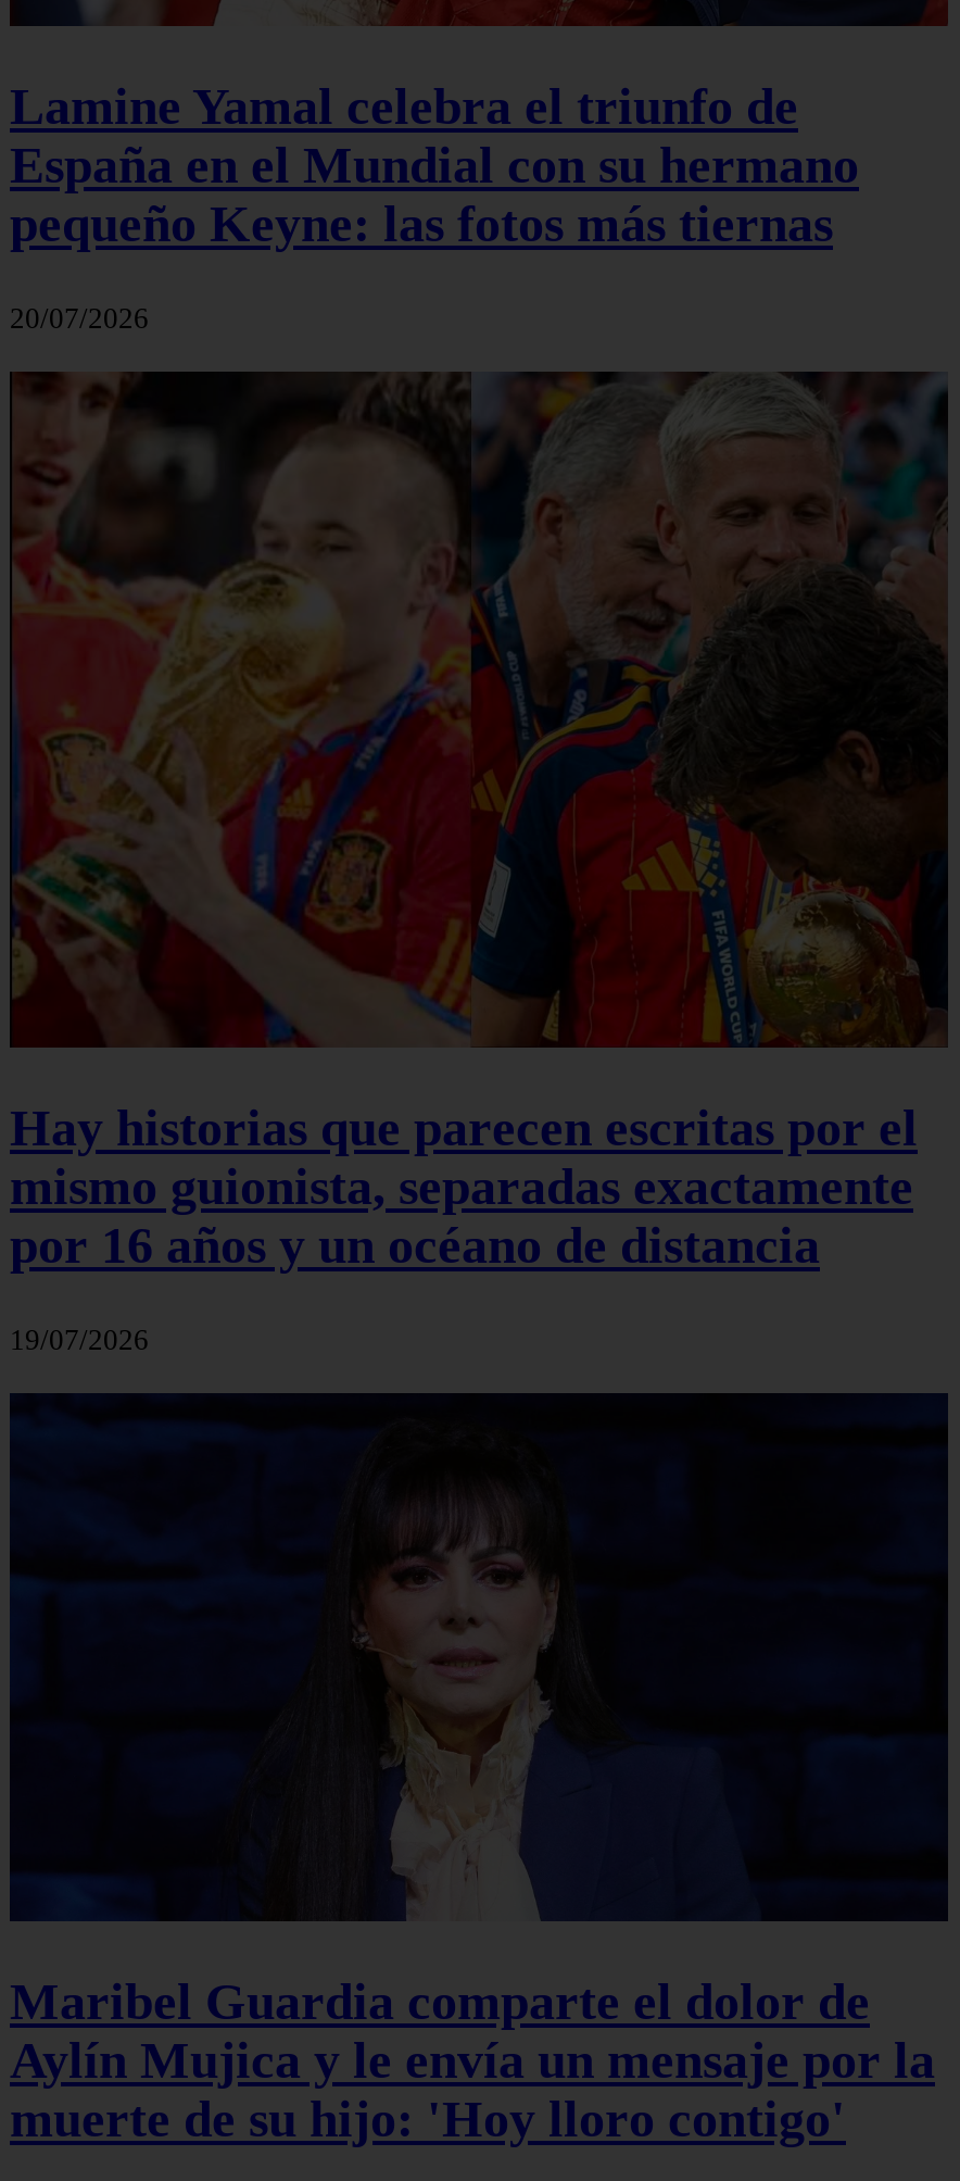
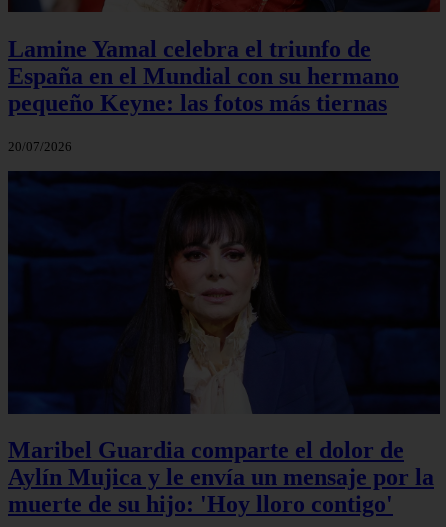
[10,372,950,1356] [image] | Hay historias que parecen escritas por el | mismo guionista, separadas exactamente | por 16 años y un océano de distancia | 19/07/2026 -> none

